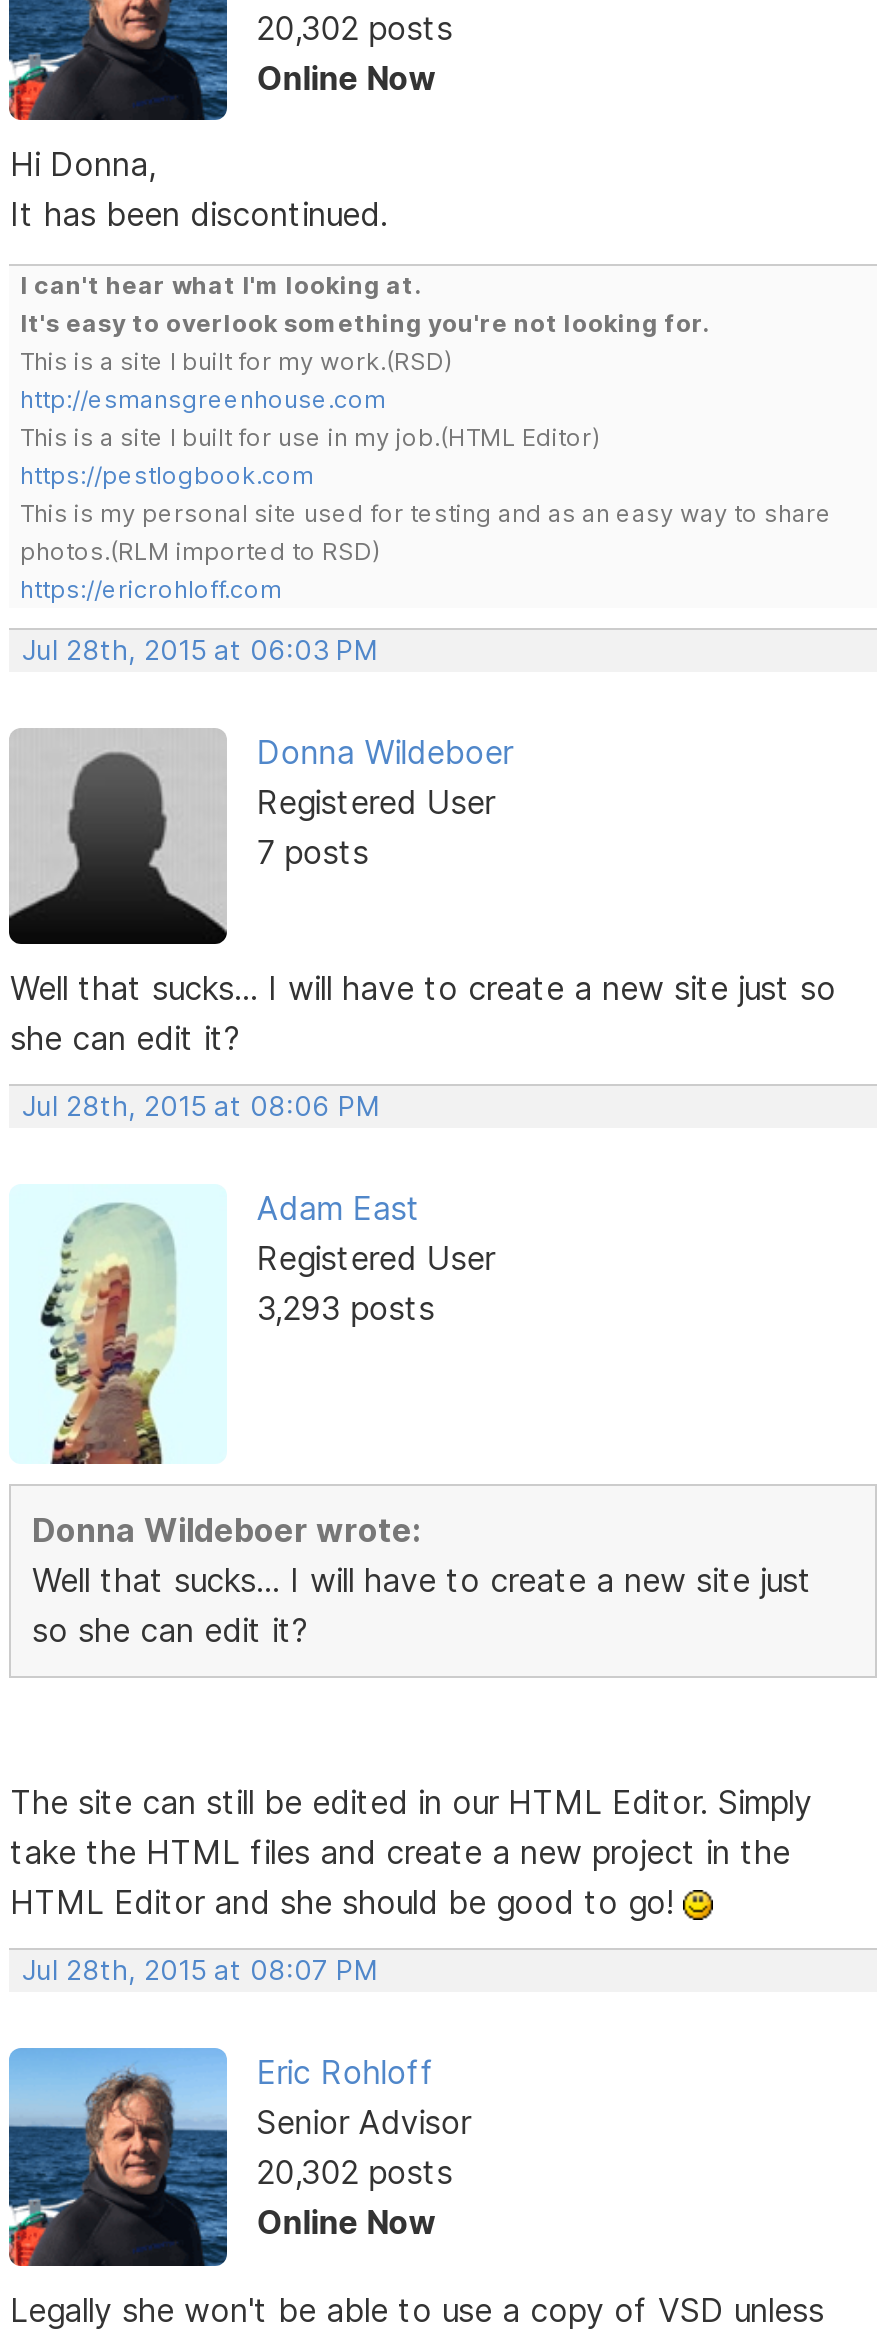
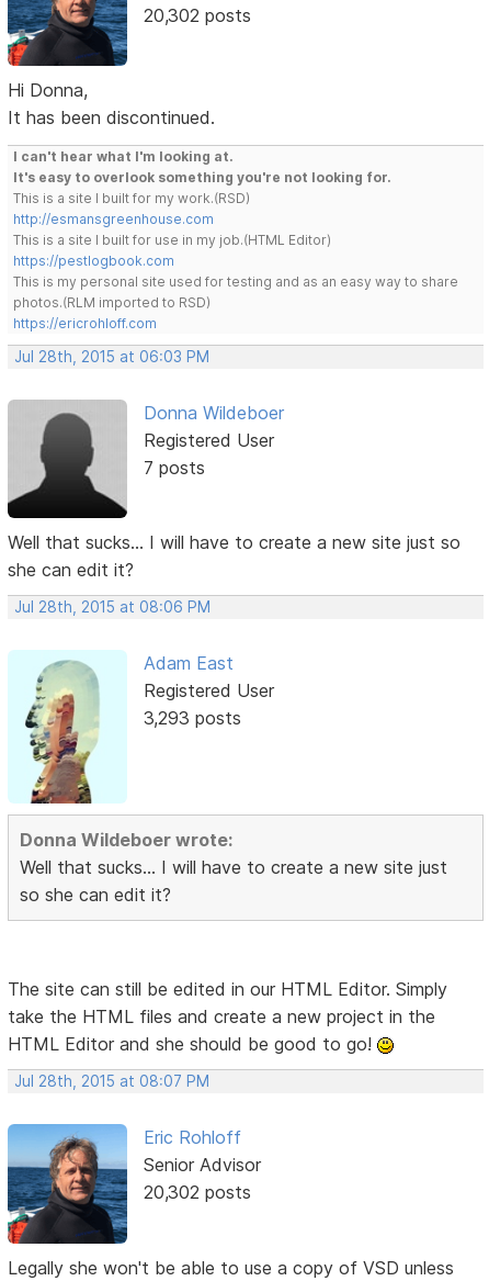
[256,58,436,98] Online Now -> none
[256,2203,436,2243] Online Now -> none

